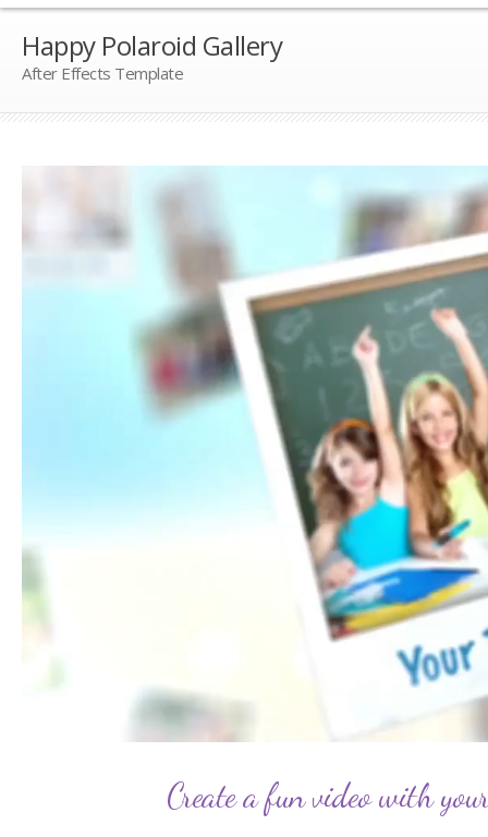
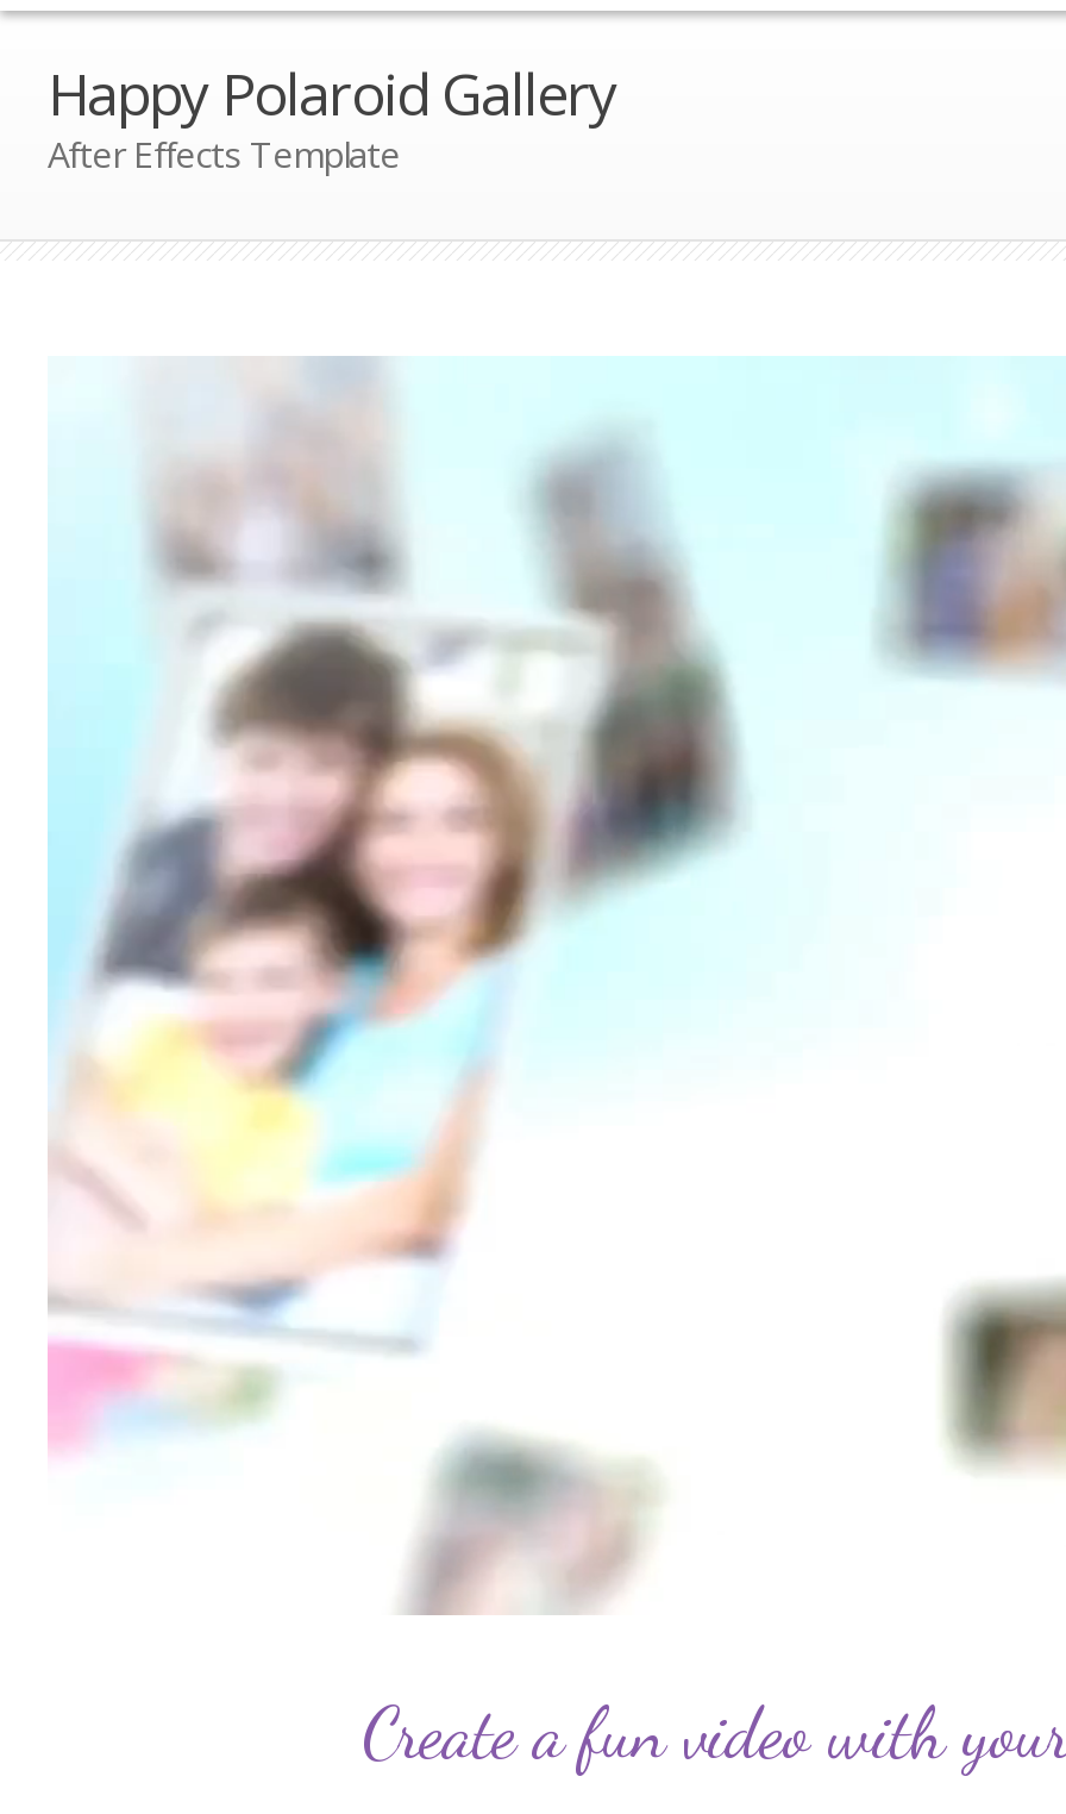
[22,168,485,742] [image] -> [48,356,1059,1615] [image]

